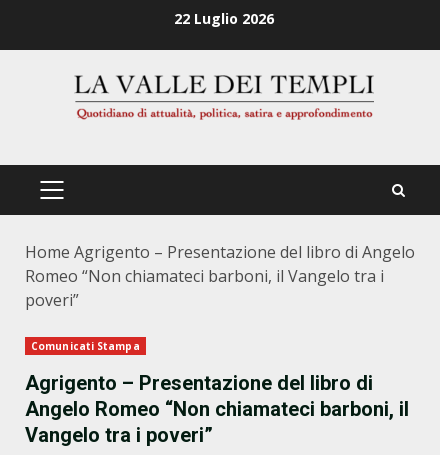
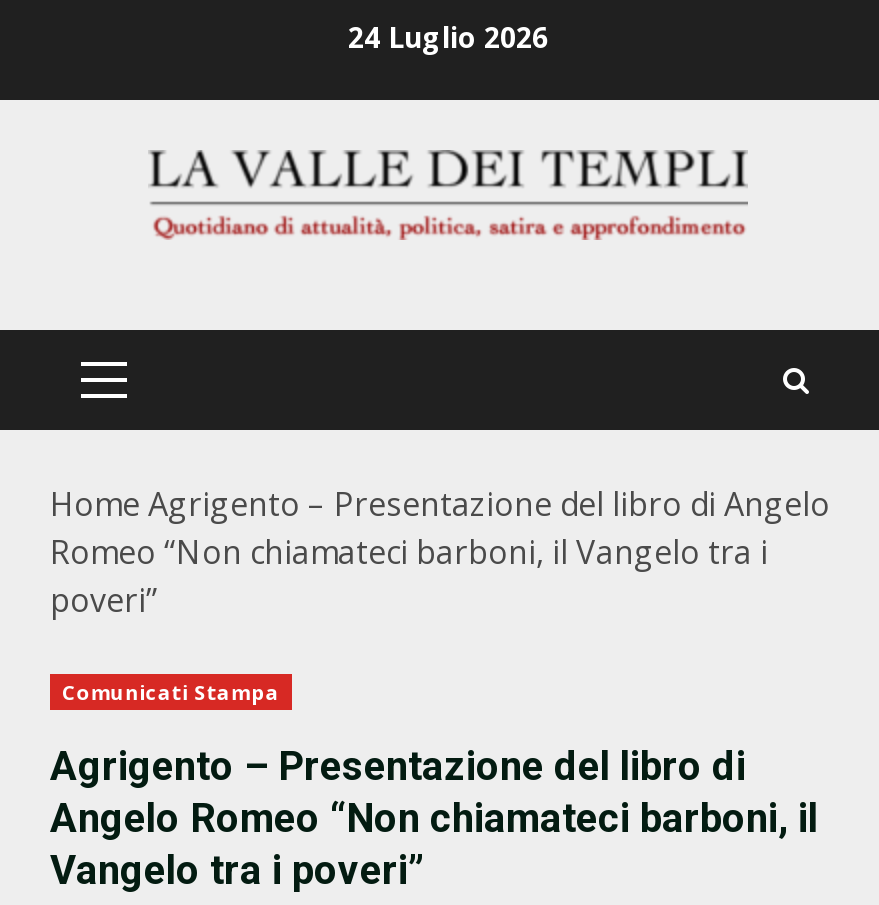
[174,8,274,27] 22 Luglio 2026 -> [348,17,548,55] 24 Luglio 2026

